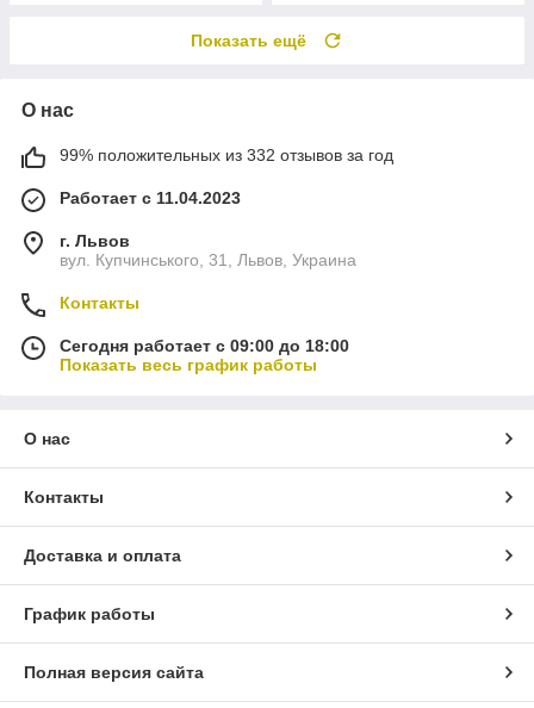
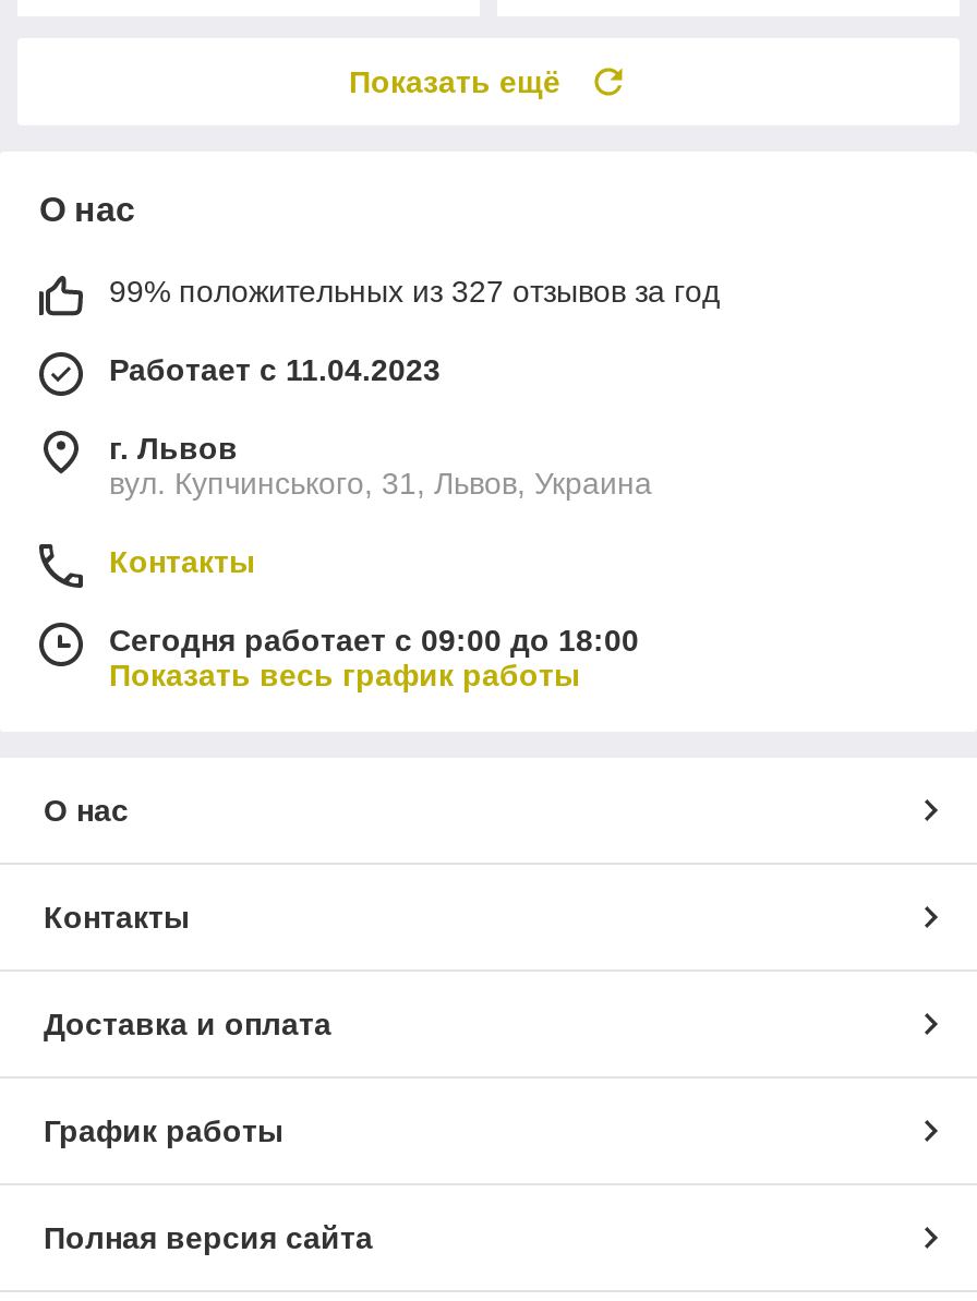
[60,145,393,164] 99% положительных из 332 отзывов за год -> [109,273,720,308] 99% положительных из 327 отзывов за год

